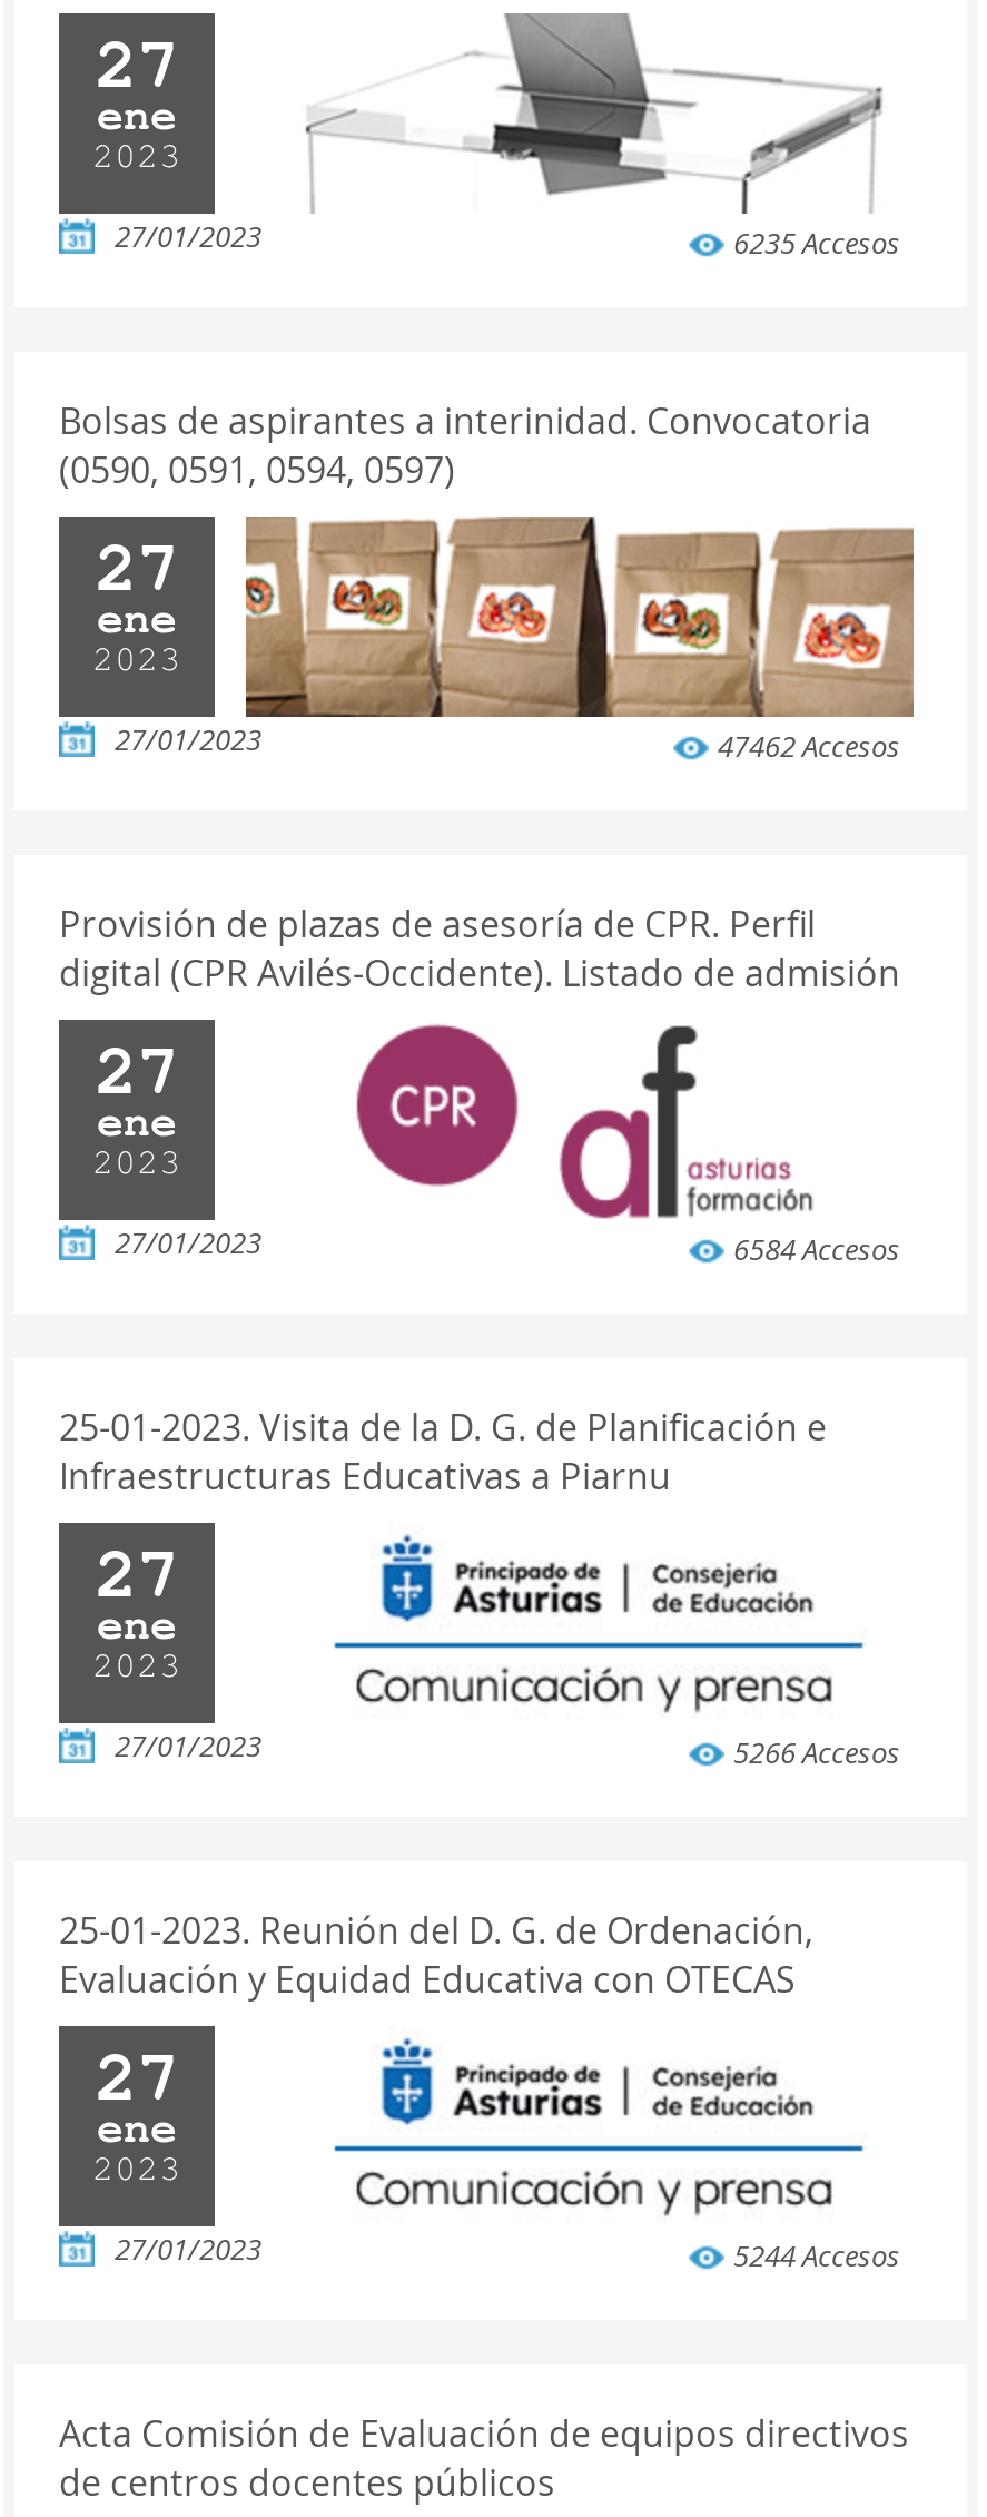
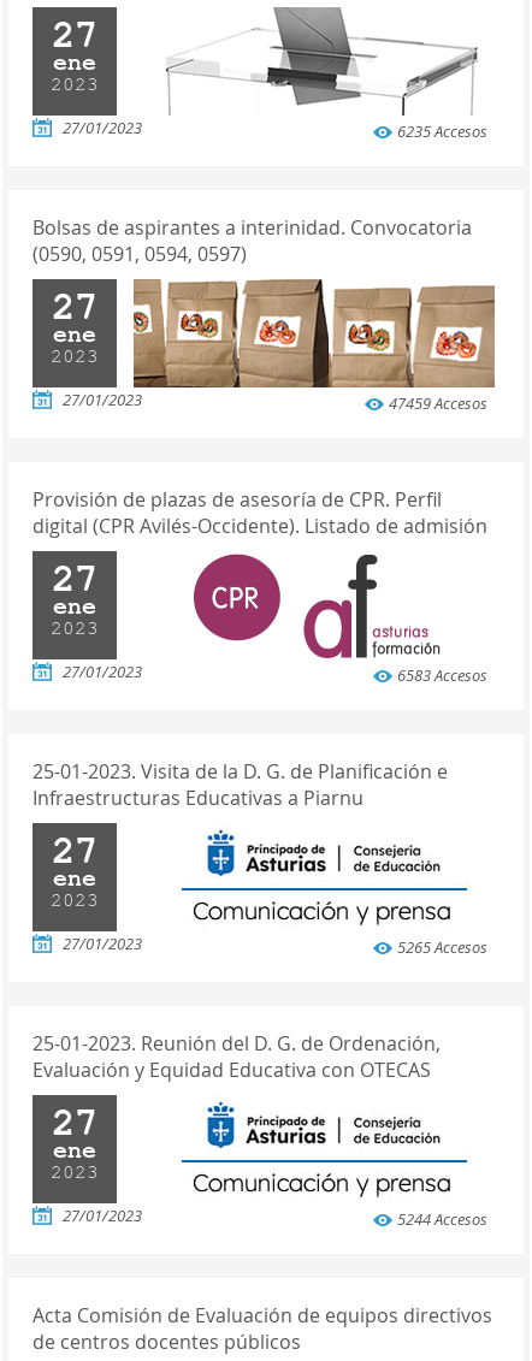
[718,728,900,766] 47462 Accesos -> [389,393,487,414] 47459 Accesos
[733,1231,900,1269] 6584 Accesos -> [397,665,487,686] 6583 Accesos
[733,1734,900,1772] 5266 Accesos -> [397,937,487,958] 5265 Accesos

